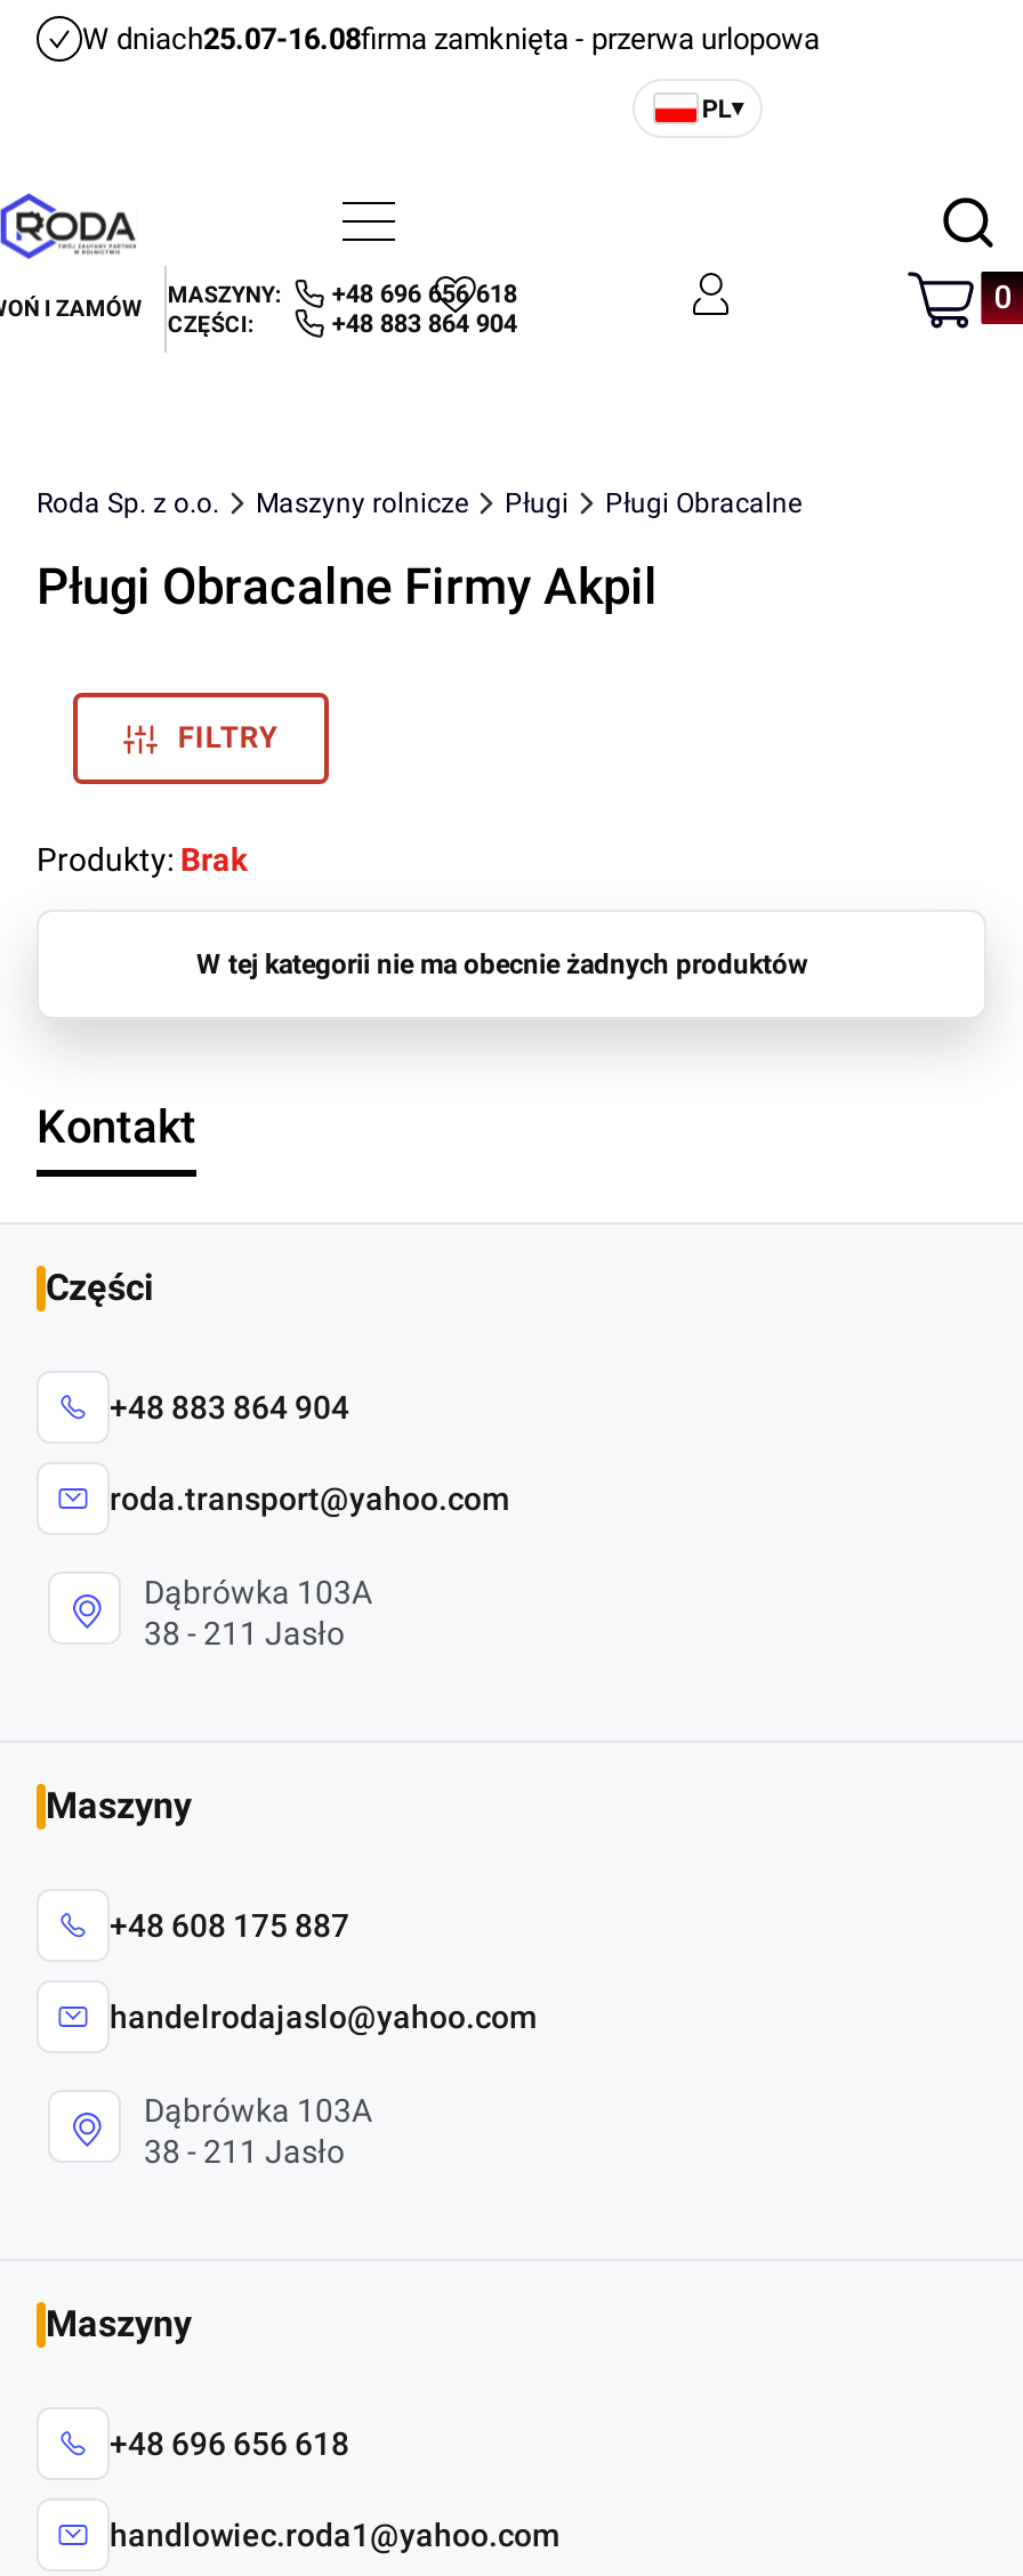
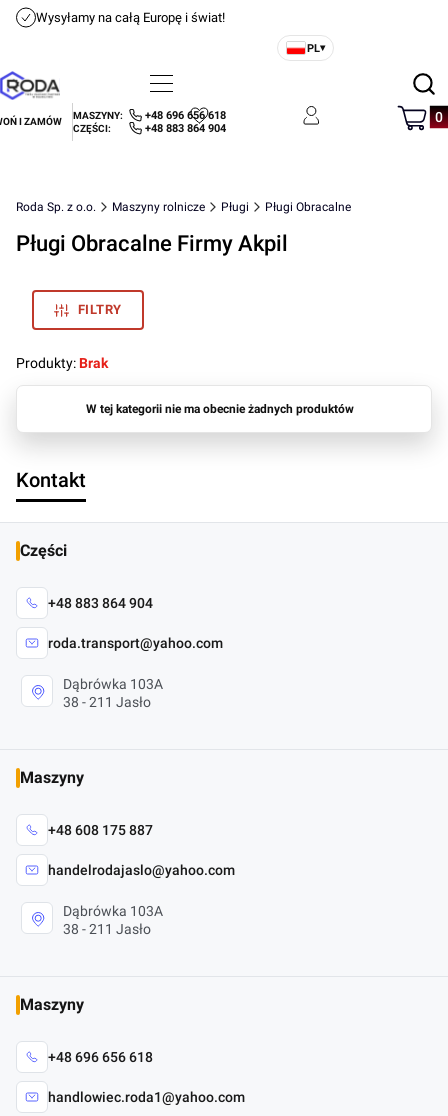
[82,22,820,56] W dniach25.07-16.08firma zamknięta - przerwa urlopowa -> [36,10,225,25] Wysyłamy na całą Europę i świat!

